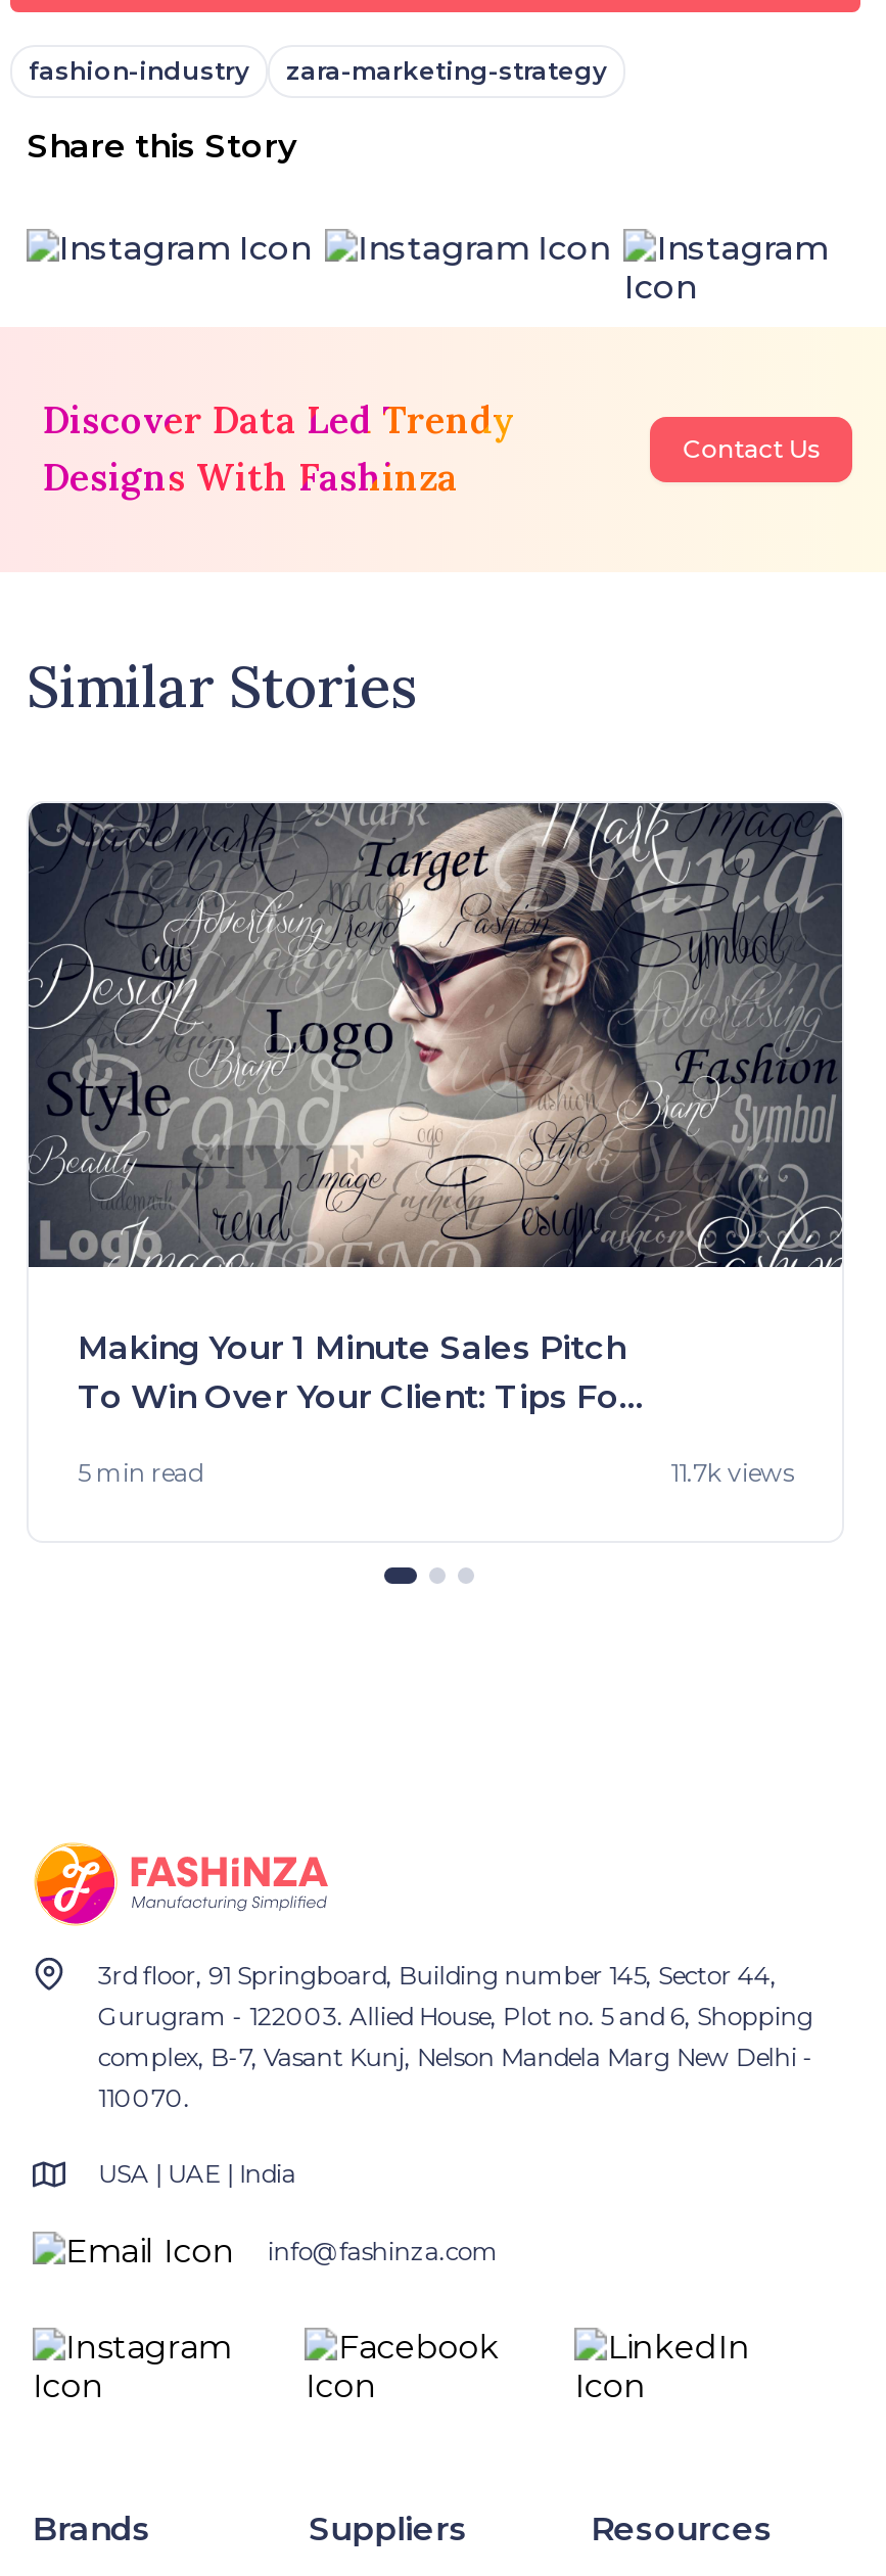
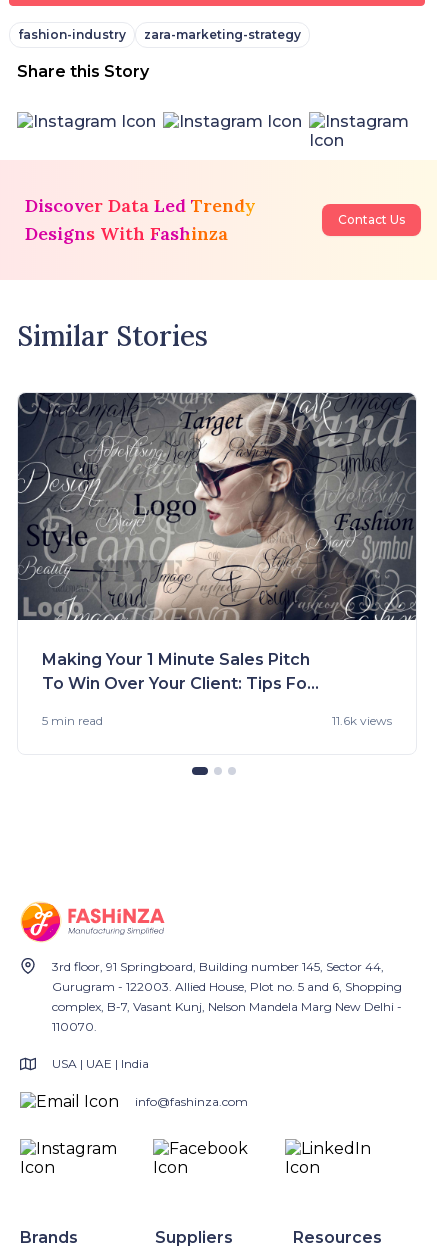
[670,1456,793,1487] 11.7k views -> [332,713,392,728] 11.6k views

